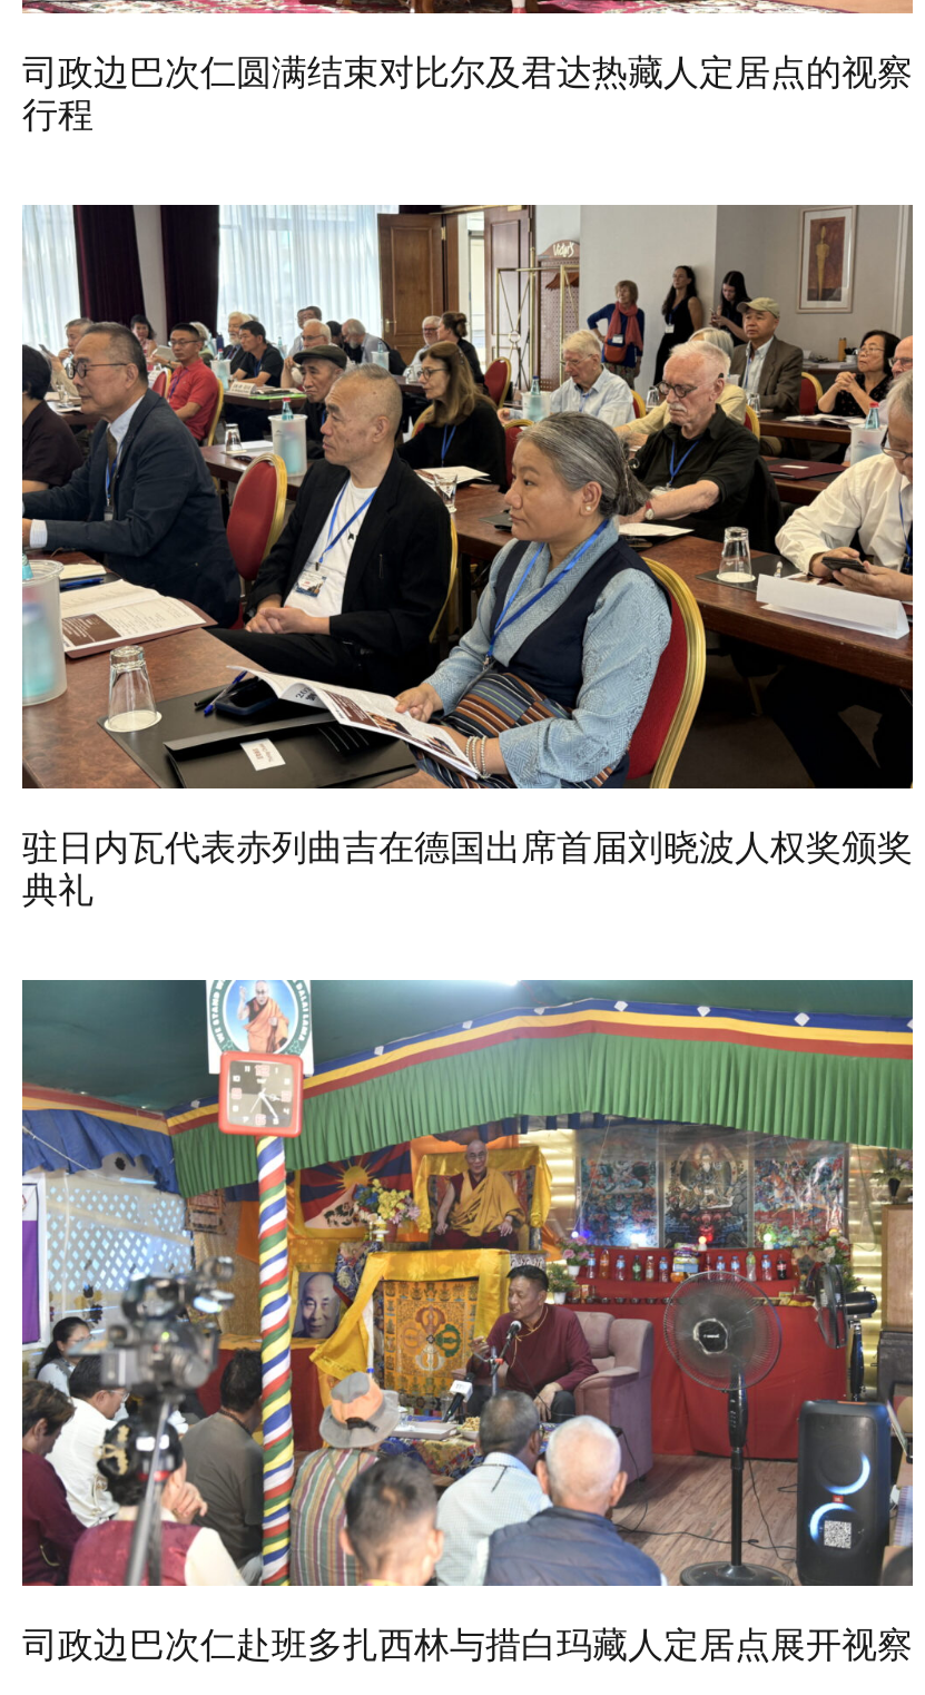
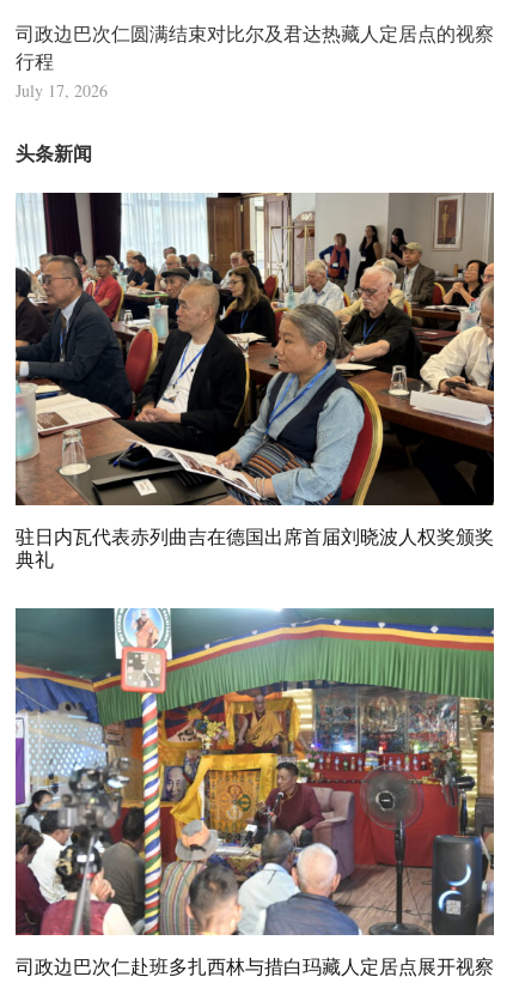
none -> [16,80,108,166] July 17, 2026 | 头条新闻

